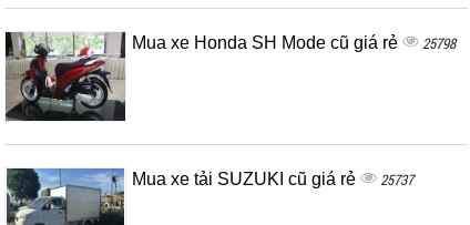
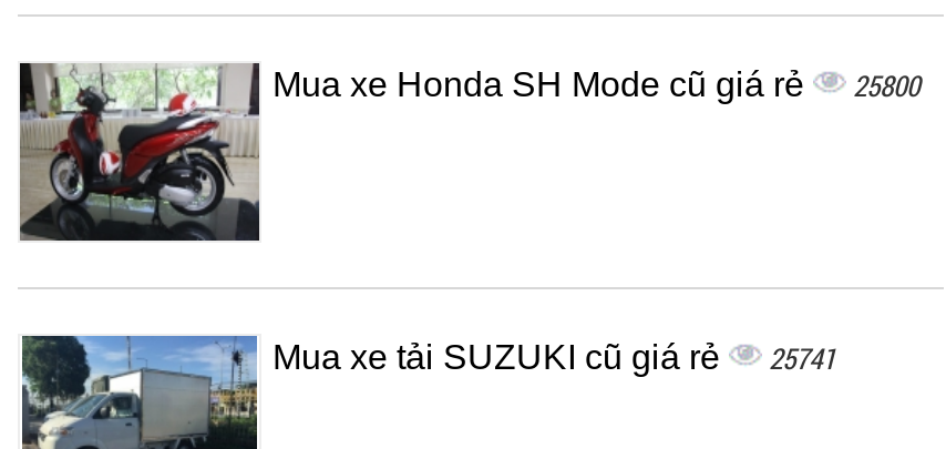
[132,33,456,53] Mua xe Honda SH Mode cũ giá rẻ 25798 -> [273,65,919,105] Mua xe Honda SH Mode cũ giá rẻ 25800
[132,170,413,190] Mua xe tải SUZUKI cũ giá rẻ 25737 -> [273,338,835,378] Mua xe tải SUZUKI cũ giá rẻ 25741

